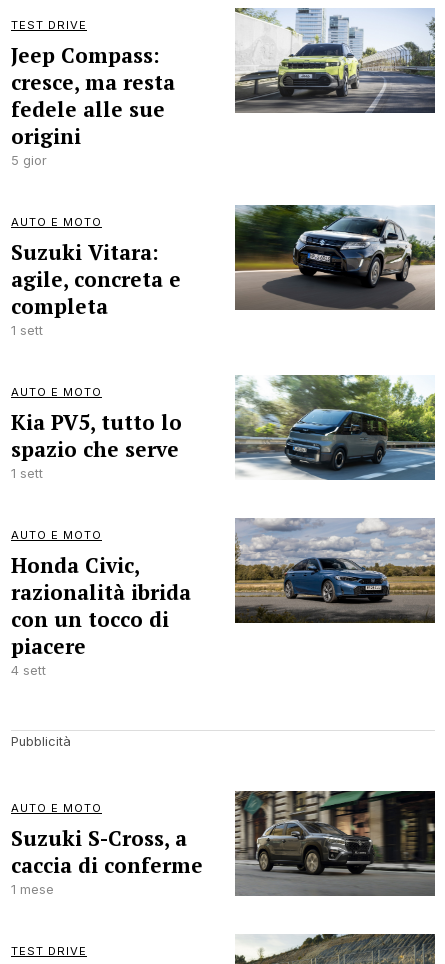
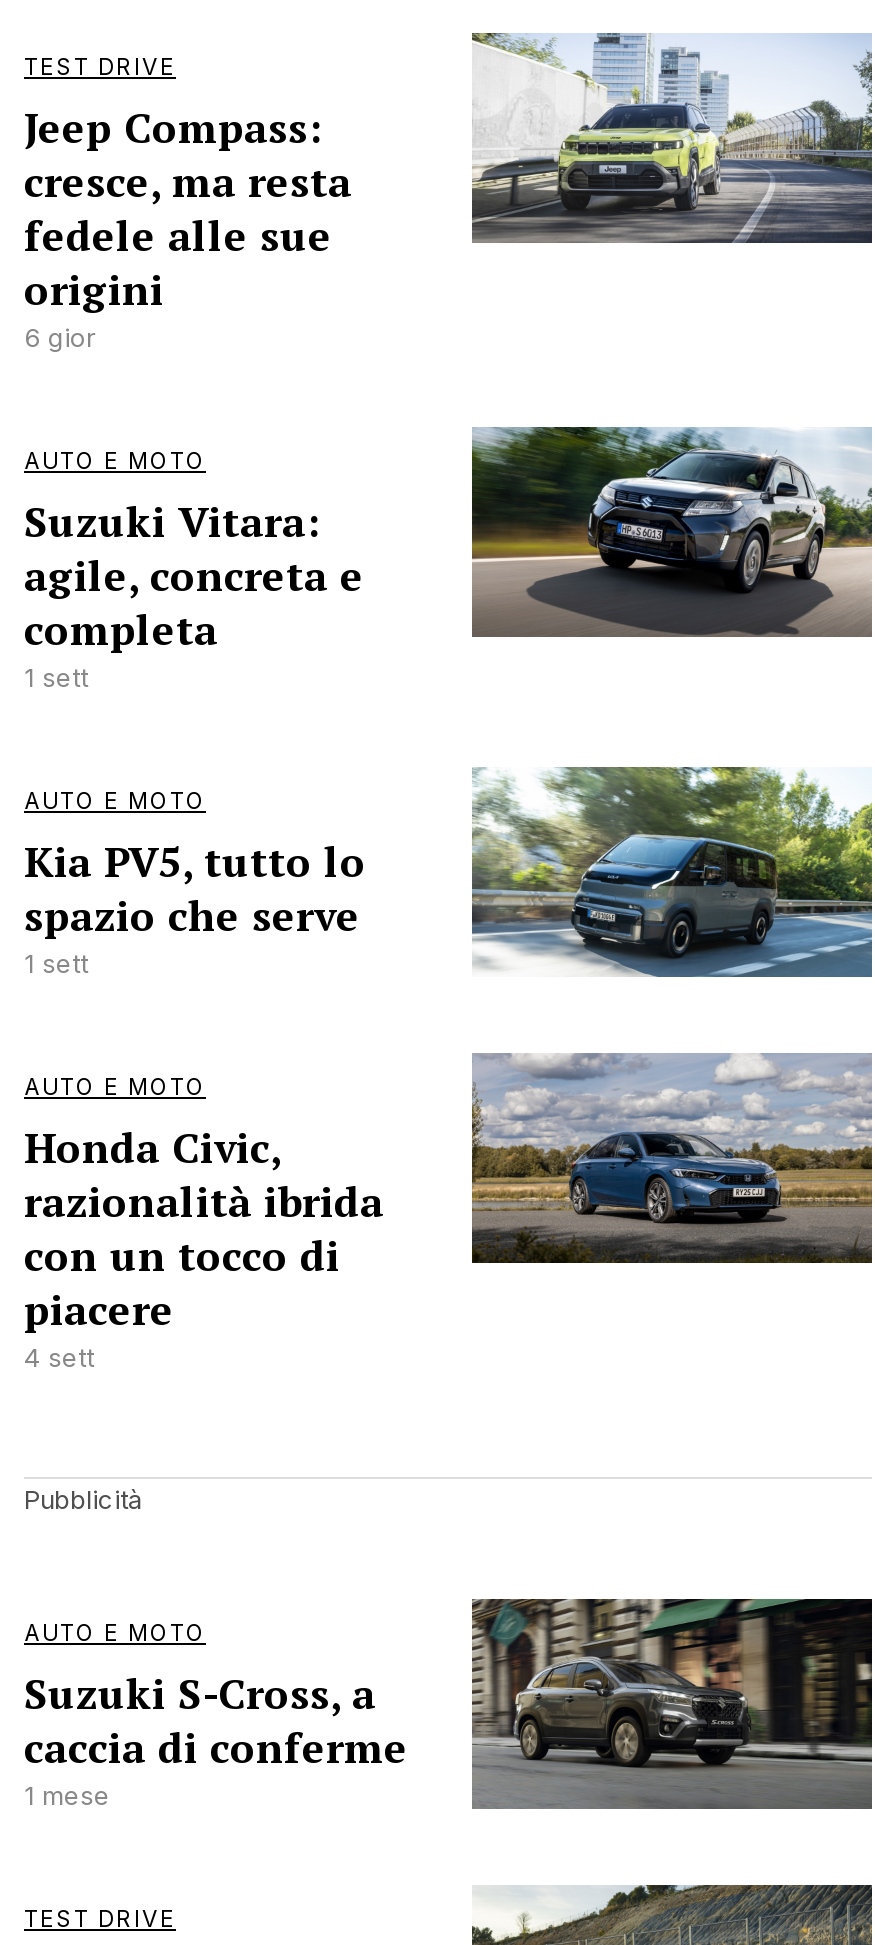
[11,153,47,168] 5 gior -> [24,323,96,353] 6 gior

